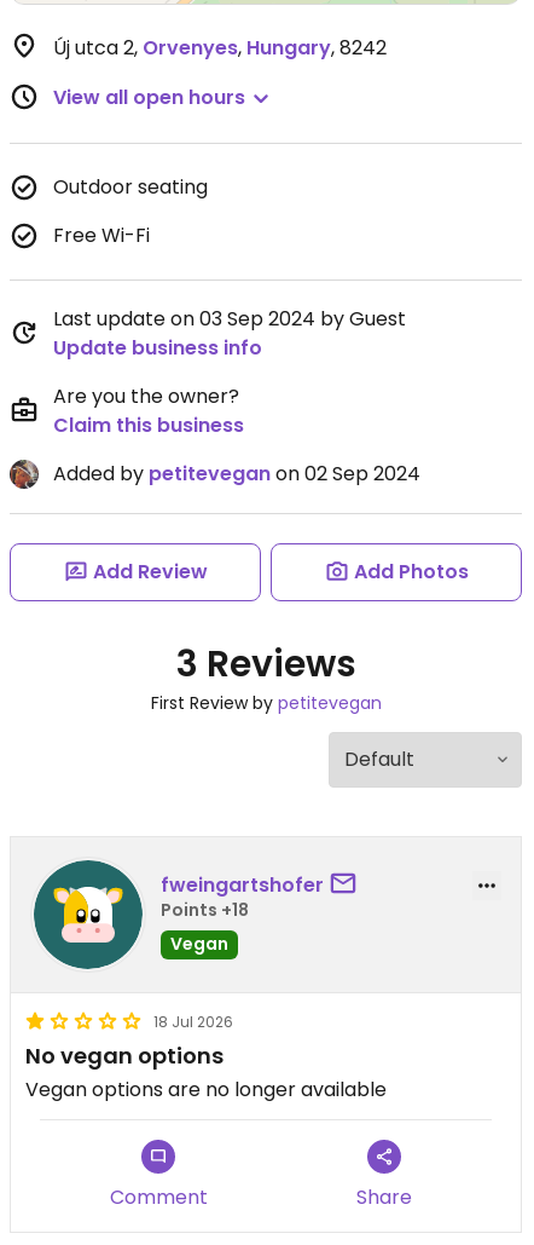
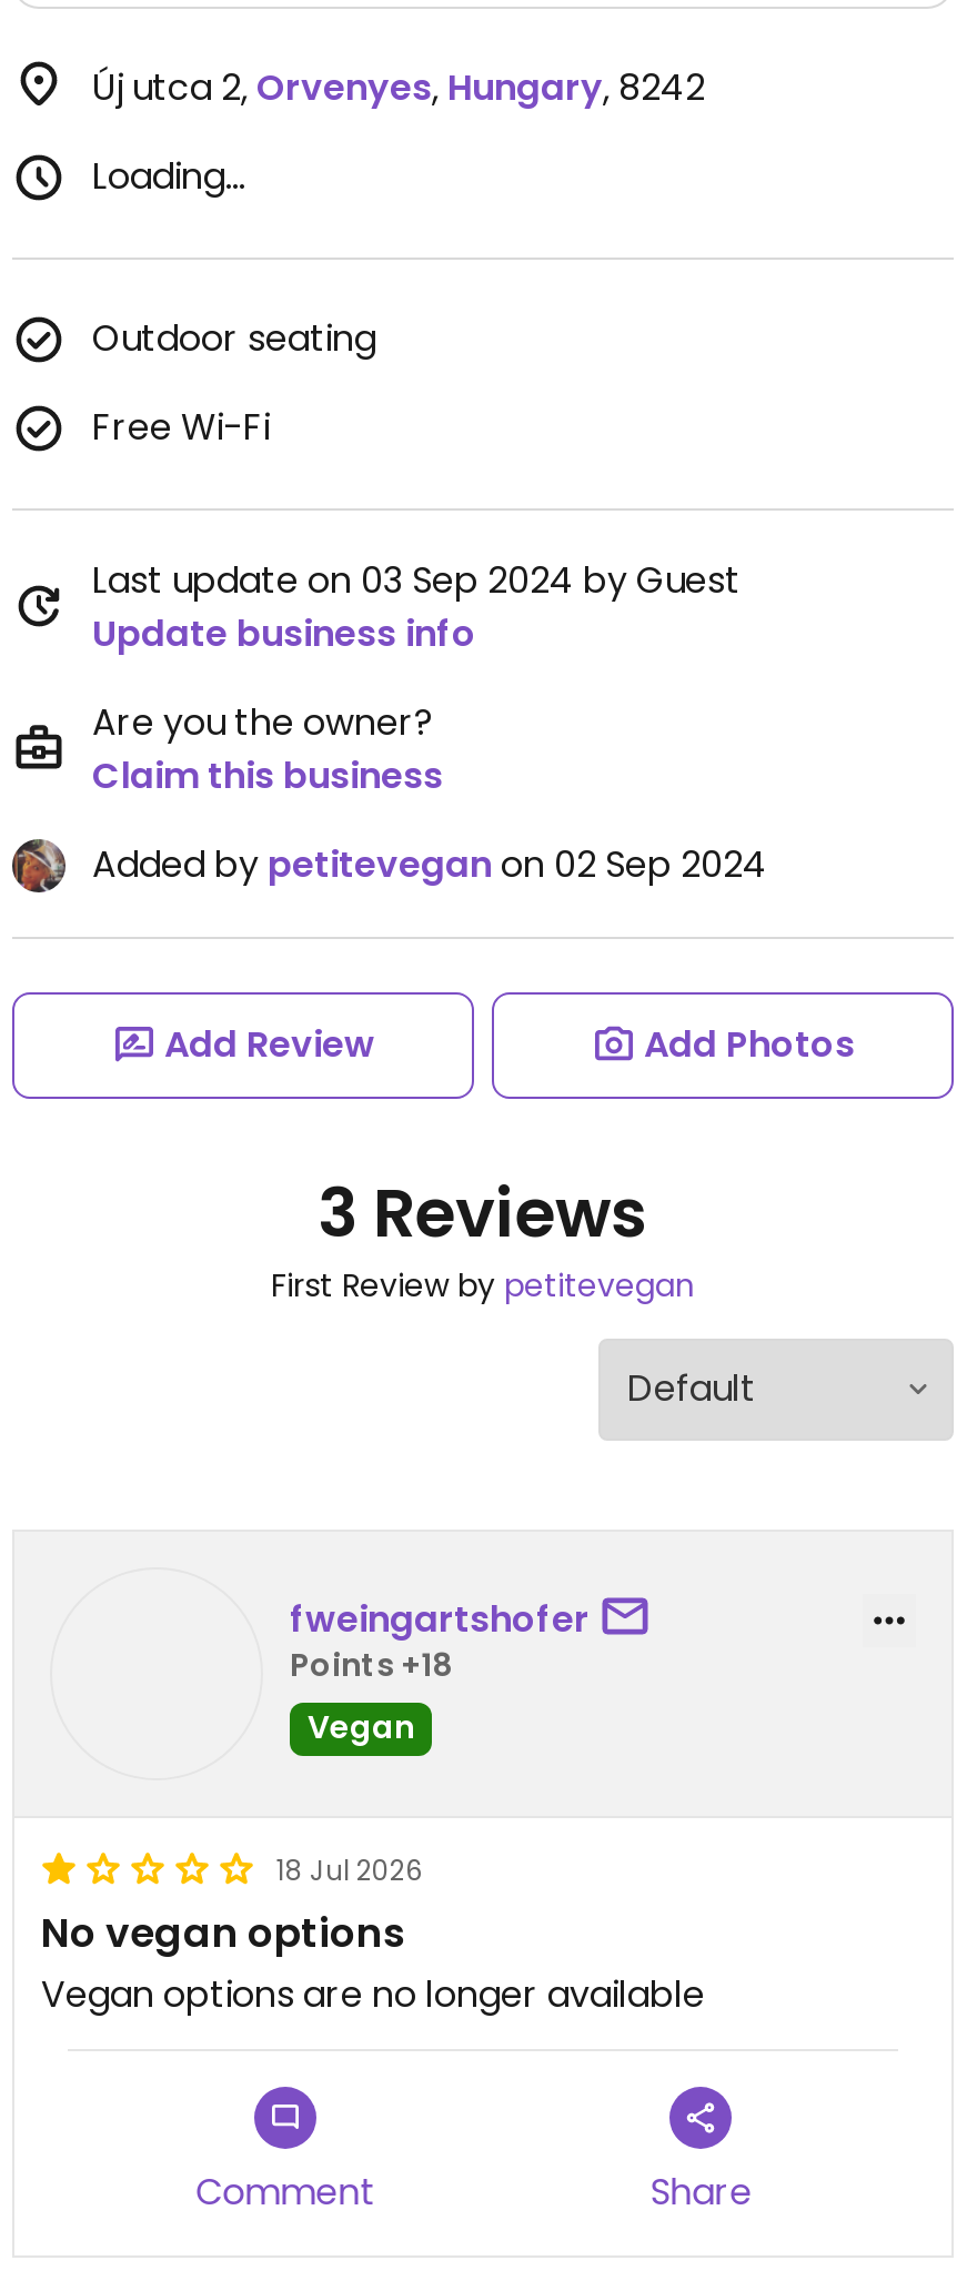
[53,83,245,111] View all open hours -> [92,151,245,202] Loading...
[33,859,144,970] [image] -> none

